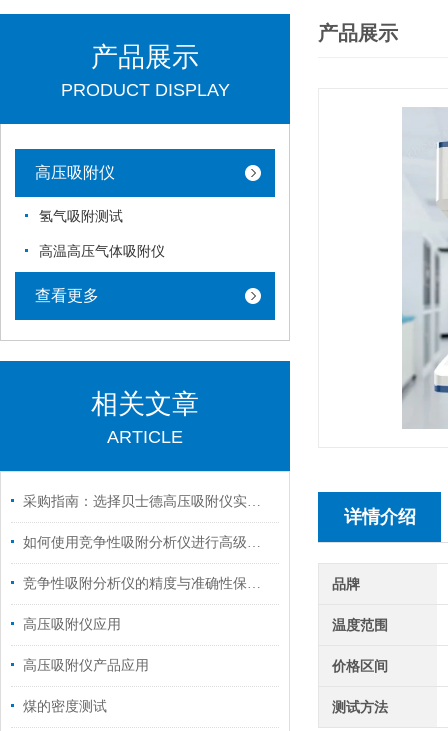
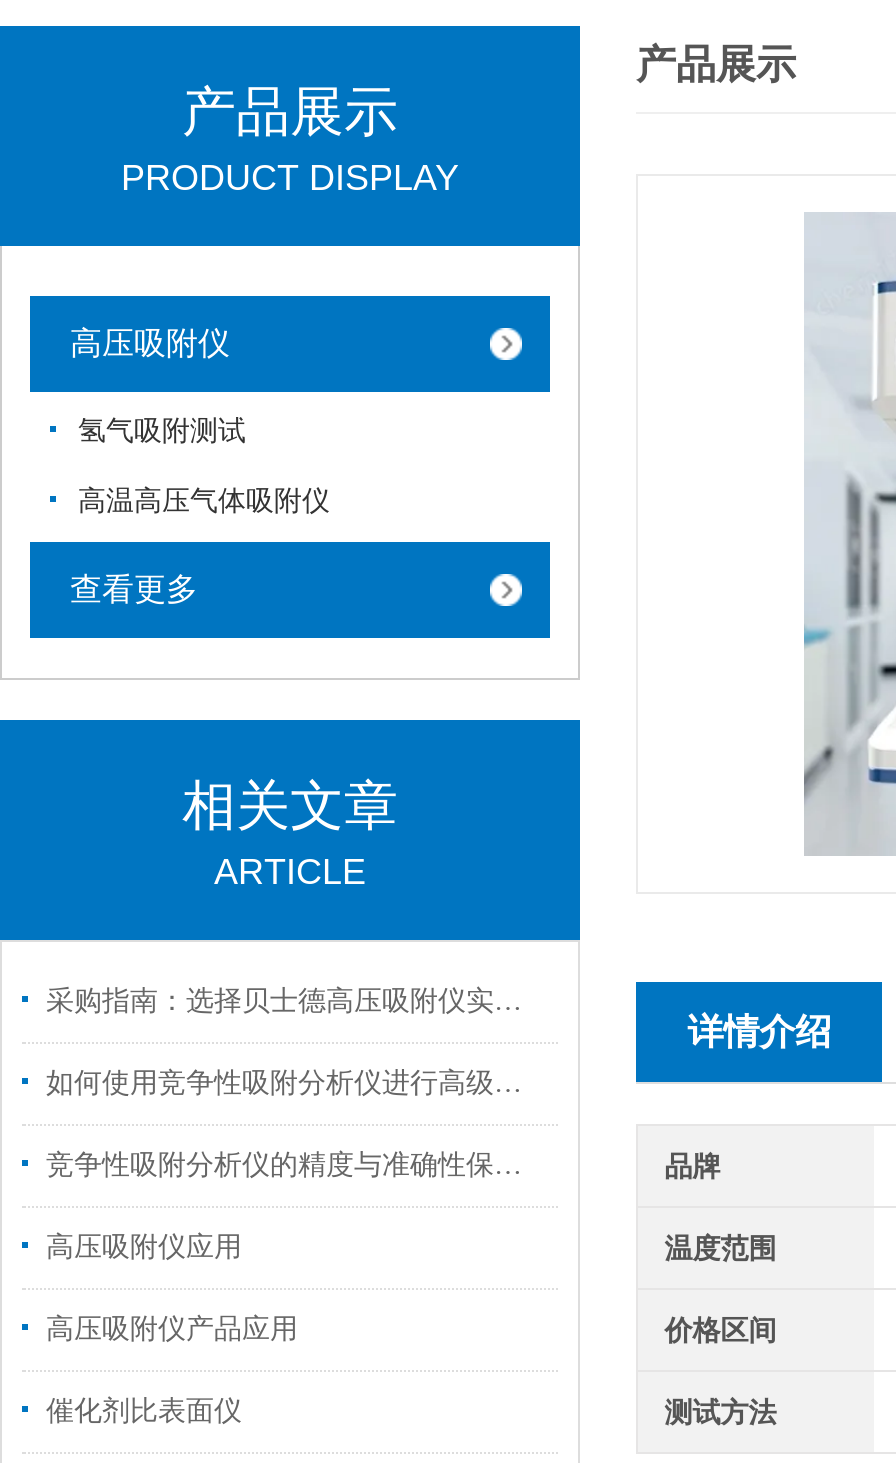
[23,699,107,714] 煤的密度测试 -> [46,1396,242,1426] 催化剂比表面仪

